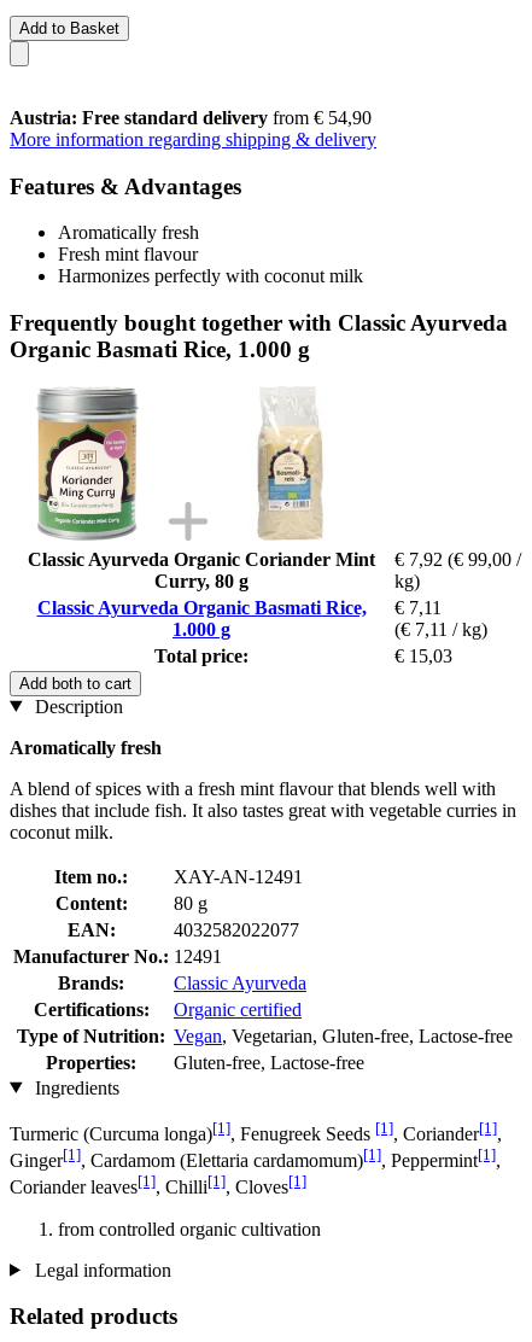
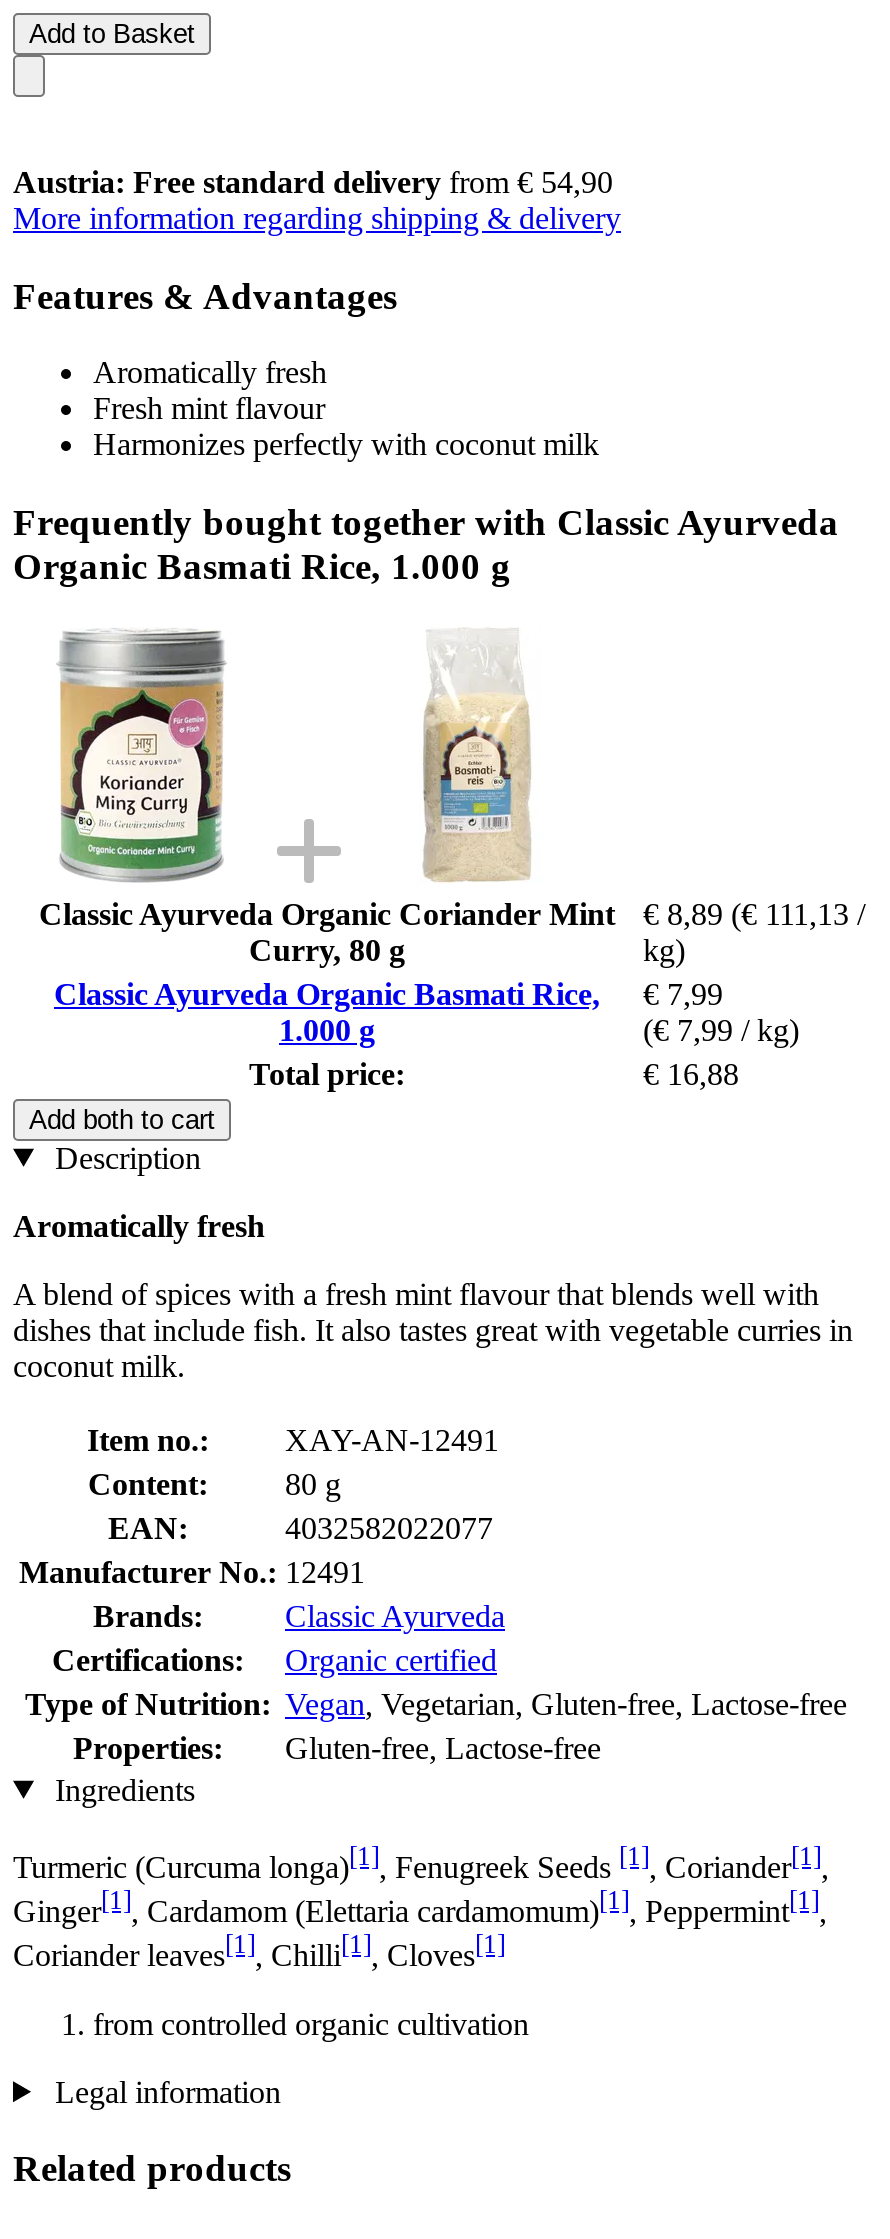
[28,549,521,569] Classic Ayurveda Organic Coriander Mint € 7,92 (€ 99,00 / -> [39,896,865,930] Classic Ayurveda Organic Coriander Mint € 8,89 (€ 111,13 /
[37,597,442,618] Classic Ayurveda Organic Basmati Rice, € 7,11 -> [54,976,723,1010] Classic Ayurveda Organic Basmati Rice, € 7,99
[394,619,487,639] (€ 7,11 / kg) -> [643,1012,799,1046] (€ 7,99 / kg)
[394,645,452,666] € 15,03 -> [643,1056,739,1090] € 16,88

